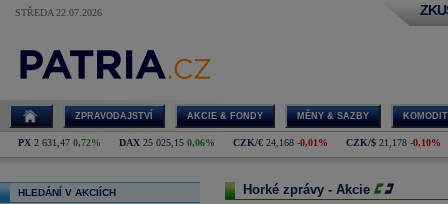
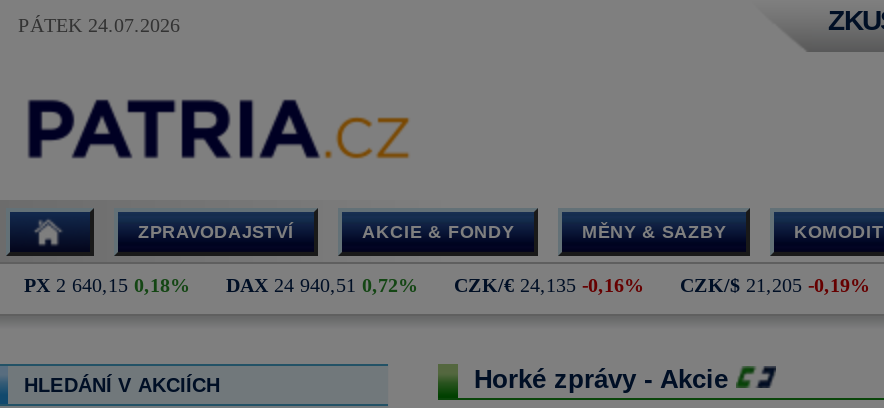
[15,7,102,18] STŘEDA 22.07.2026 -> [18,14,180,36] PÁTEK 24.07.2026
[18,137,101,148] PX 2 631,47 0,72% -> [24,274,190,296] PX 2 640,15 0,18%
[119,137,215,148] DAX 25 025,15 0,06% -> [226,274,418,296] DAX 24 940,51 0,72%
[233,137,328,148] CZK/€ 24,168 -0,01% -> [454,274,644,296] CZK/€ 24,135 -0,16%
[346,137,441,148] CZK/$ 21,178 -0,10% -> [680,274,870,296] CZK/$ 21,205 -0,19%

